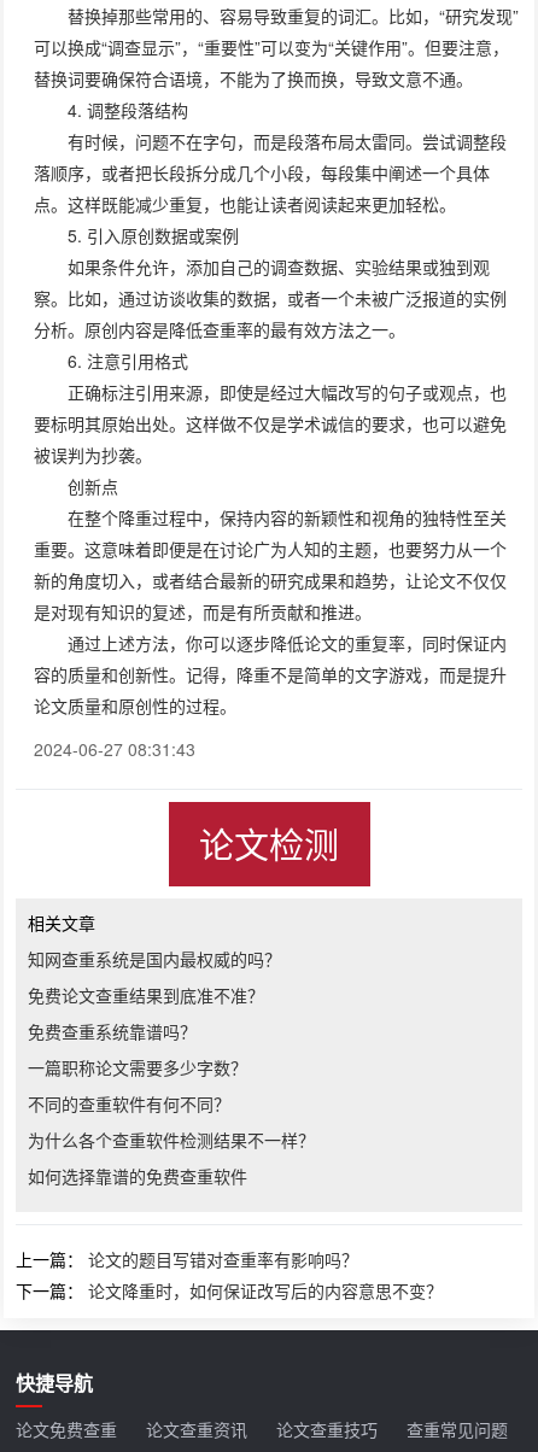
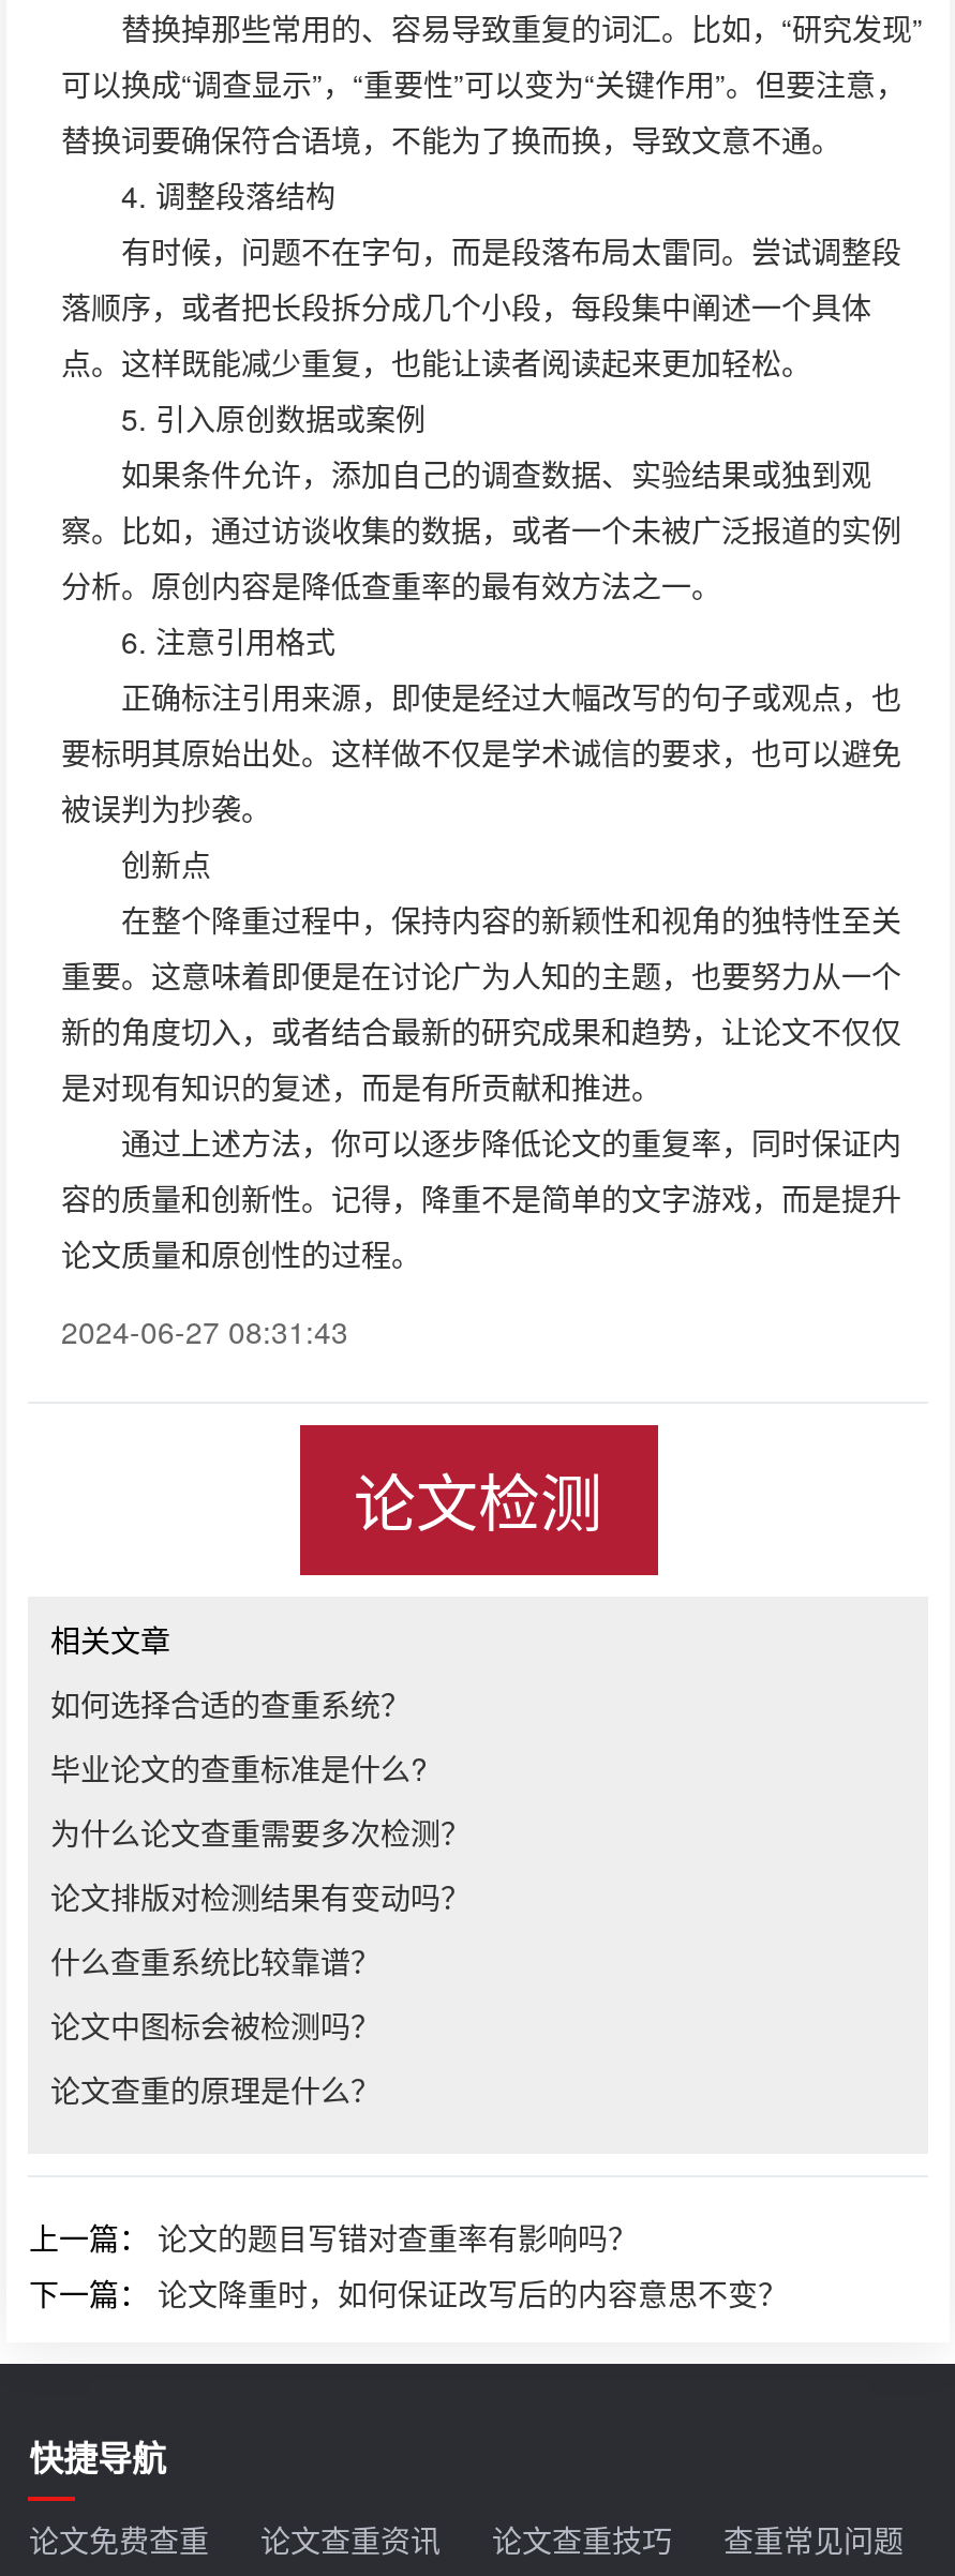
[28,947,282,971] 知网查重系统是国内最权威的吗？ -> [50,1682,411,1725] 如何选择合适的查重系统？
[28,983,265,1007] 免费论文查重结果到底准不准？ -> [50,1747,428,1789] 毕业论文的查重标准是什么?
[28,1019,197,1043] 免费查重系统靠谱吗？ -> [50,1811,471,1854] 为什么论文查重需要多次检测？
[28,1055,248,1079] 一篇职称论文需要多少字数？ -> [50,1875,471,1918] 论文排版对检测结果有变动吗？
[28,1091,231,1116] 不同的查重软件有何不同？ -> [50,1940,380,1982] 什么查重系统比较靠谱？
[28,1128,315,1152] 为什么各个查重软件检测结果不一样？ -> [50,2004,380,2047] 论文中图标会被检测吗？
[28,1164,248,1188] 如何选择靠谱的免费查重软件 -> [50,2068,380,2111] 论文查重的原理是什么？

